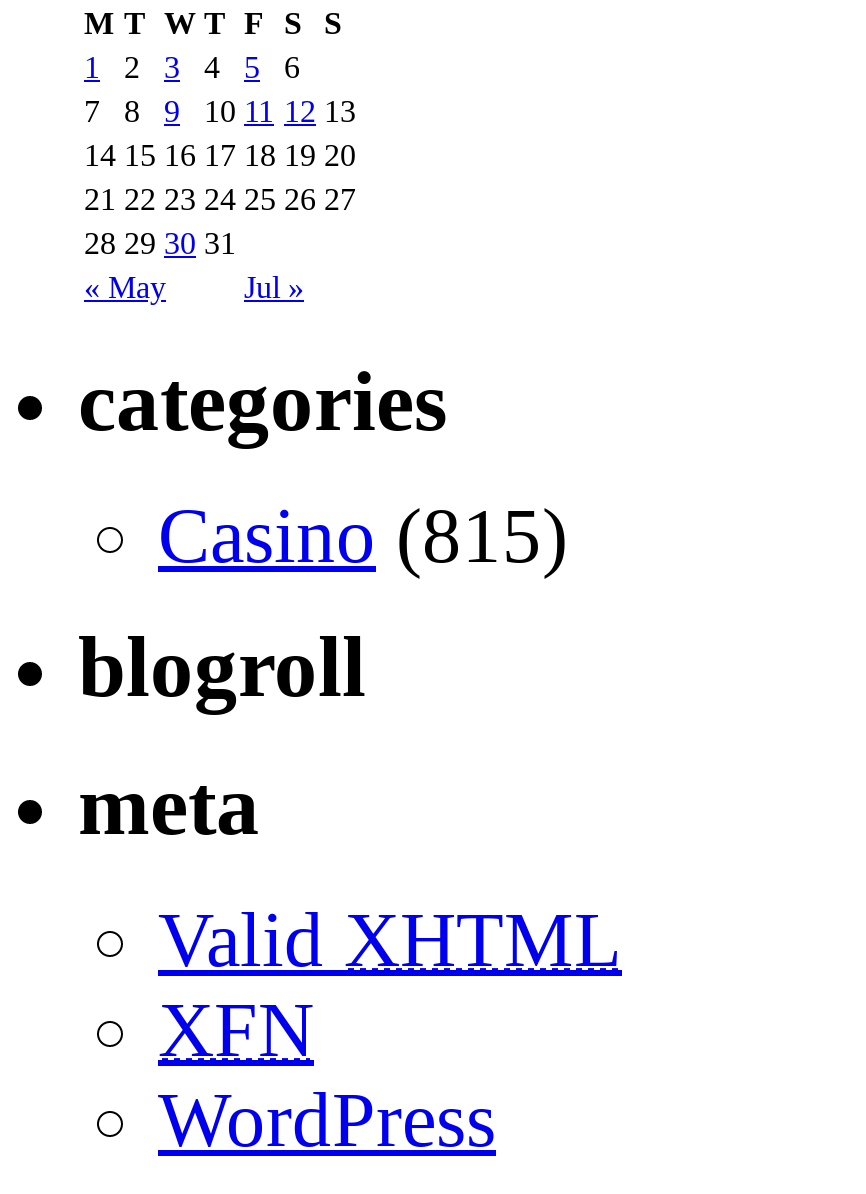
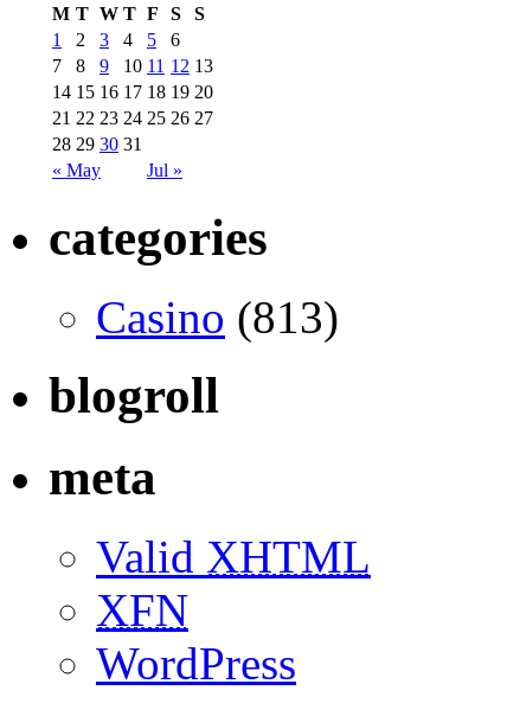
[158,491,568,577] Casino (815) -> [96,291,339,342] Casino (813)

